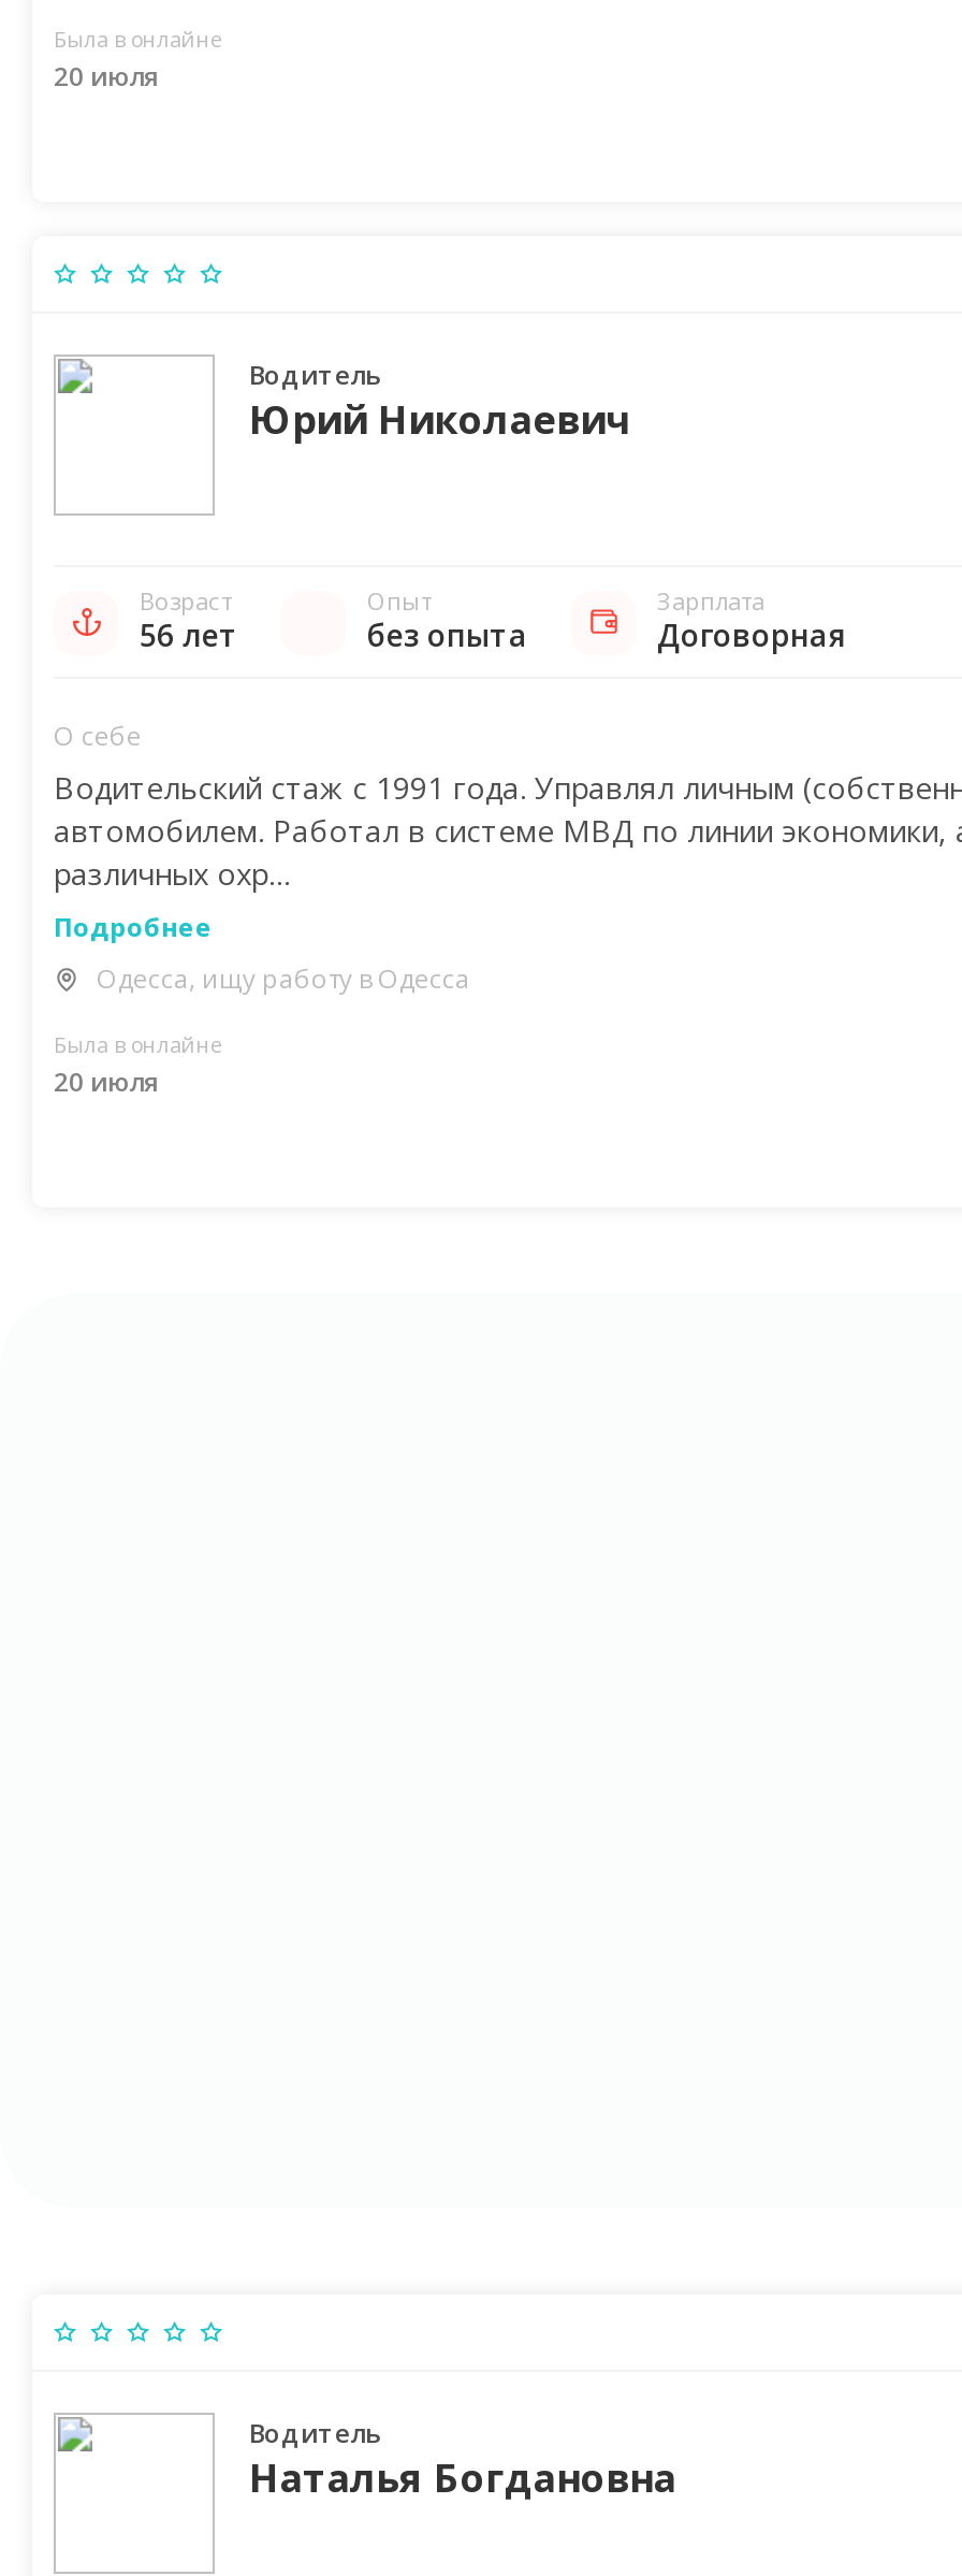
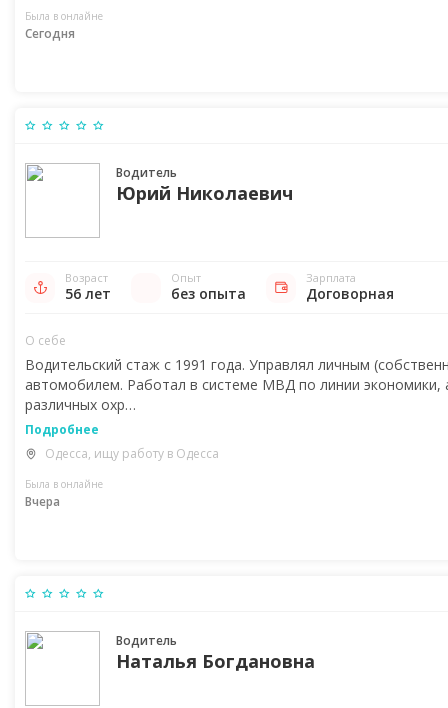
[54,58,159,95] 20 июля -> [25,25,75,42] Сегодня
[54,1063,159,1100] 20 июля -> [25,493,60,510] Вчера

